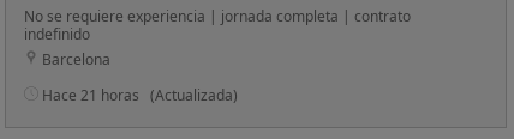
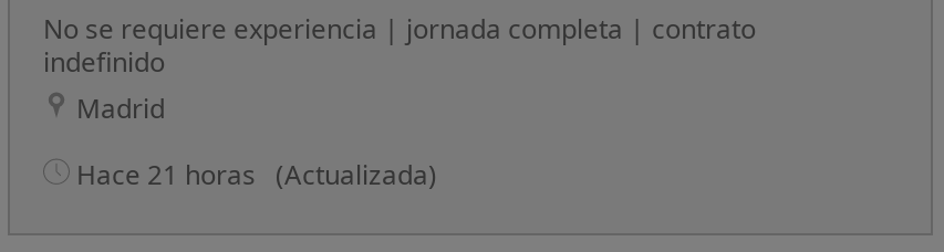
[42,49,110,69] Barcelona -> [76,90,165,127] Madrid

